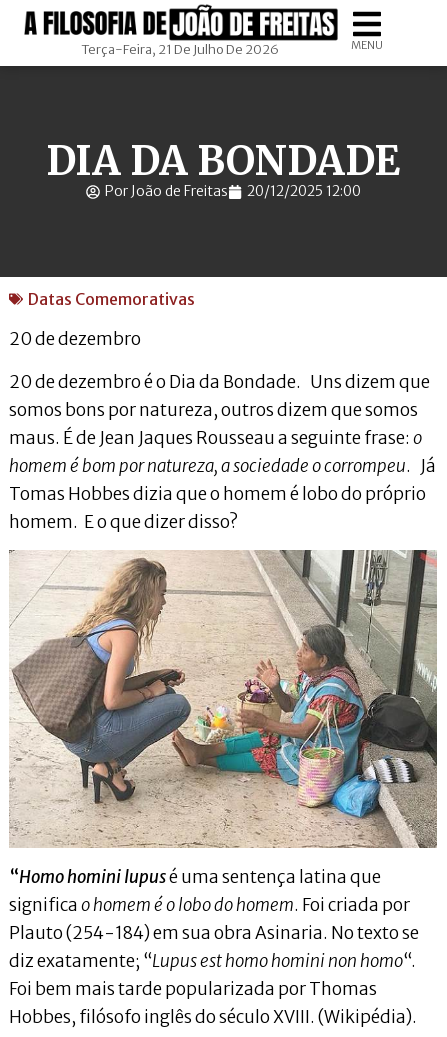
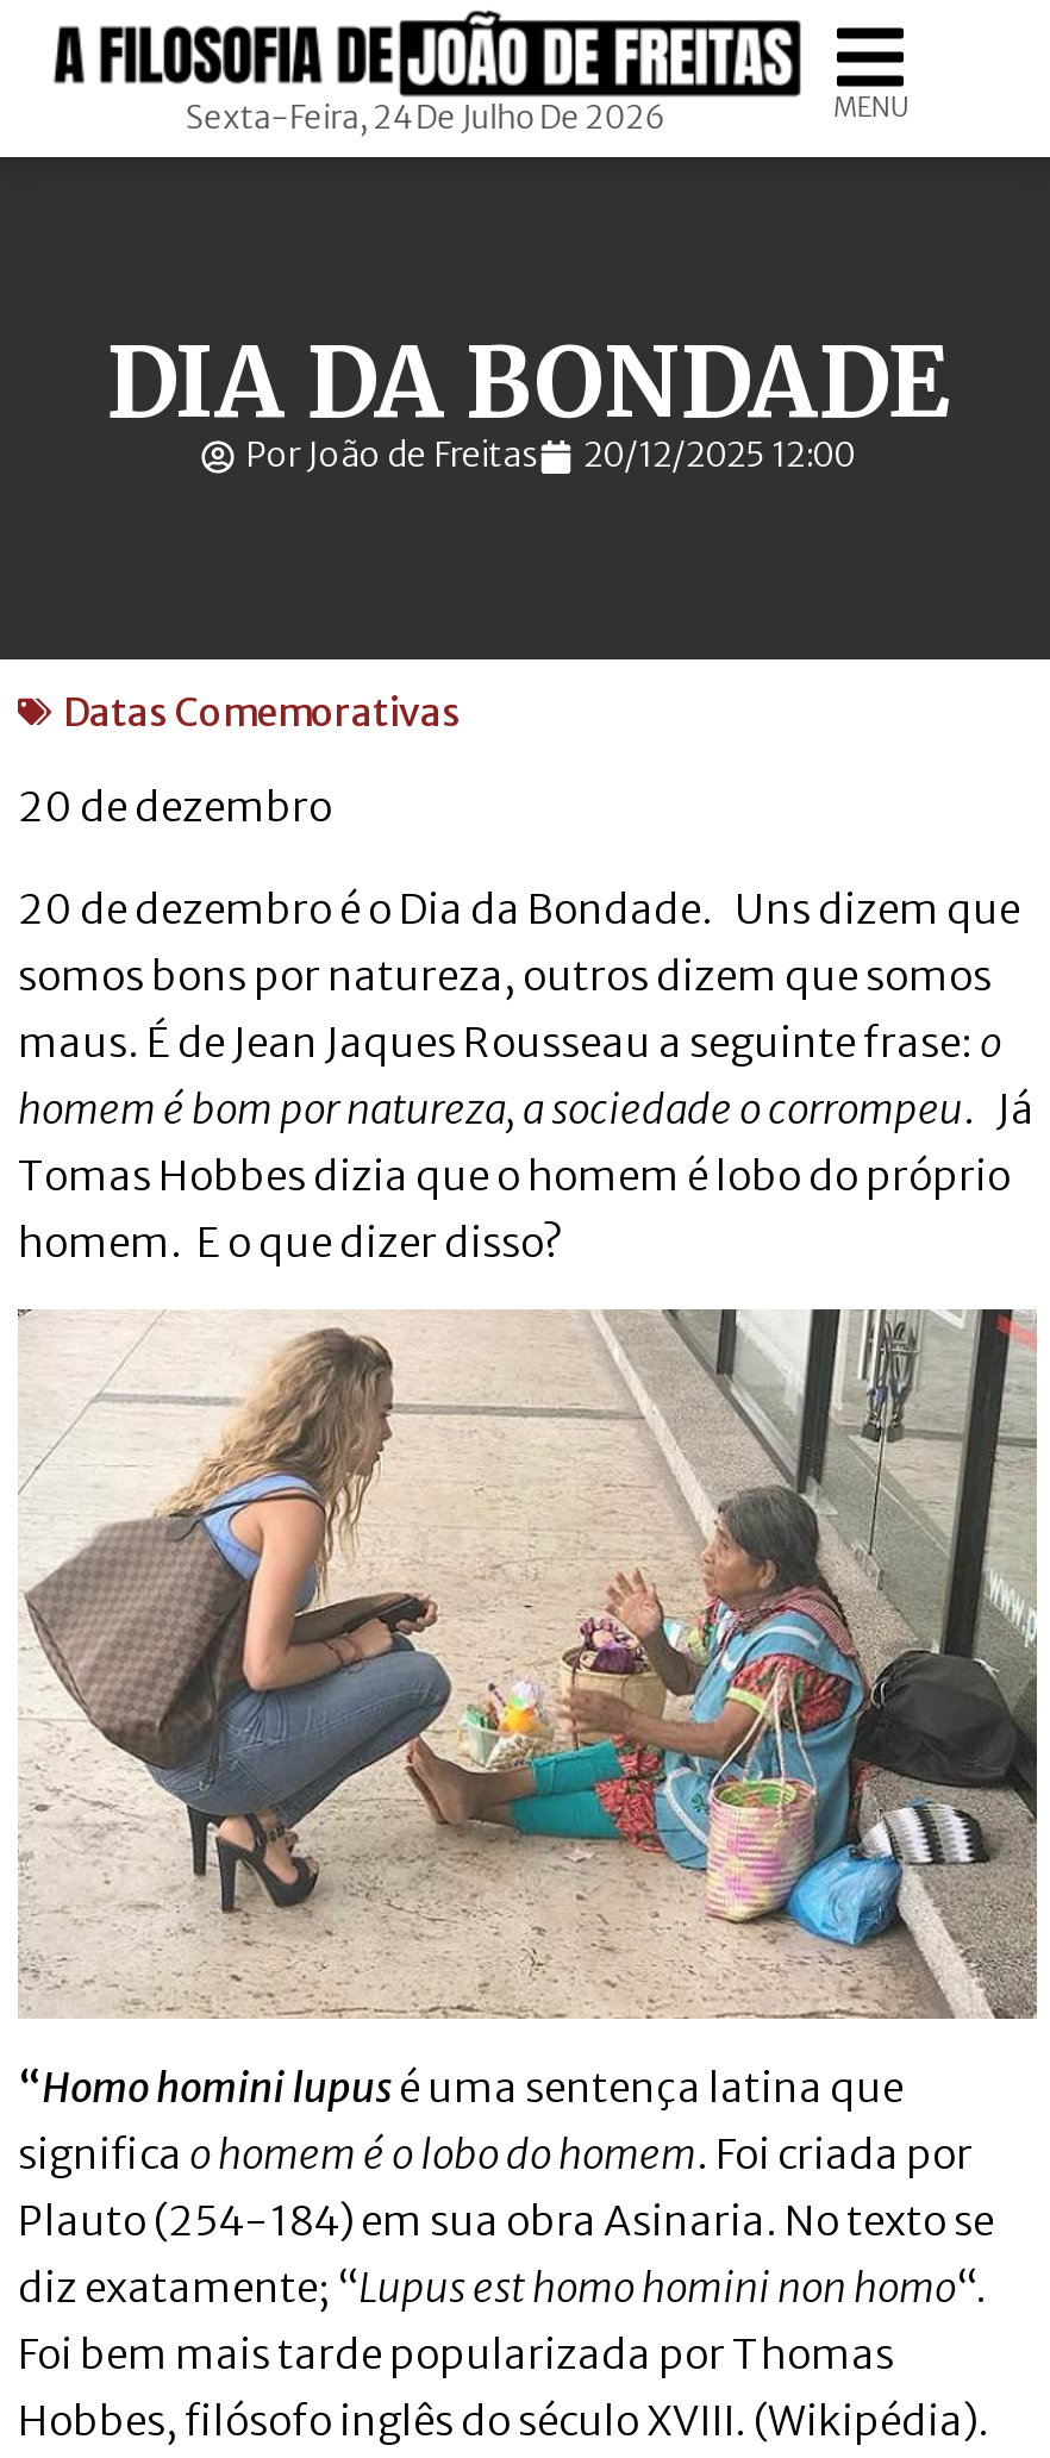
[81,41,279,58] Terça-Feira, 21 De Julho De 2026 -> [185,98,666,138] Sexta-Feira, 24 De Julho De 2026

